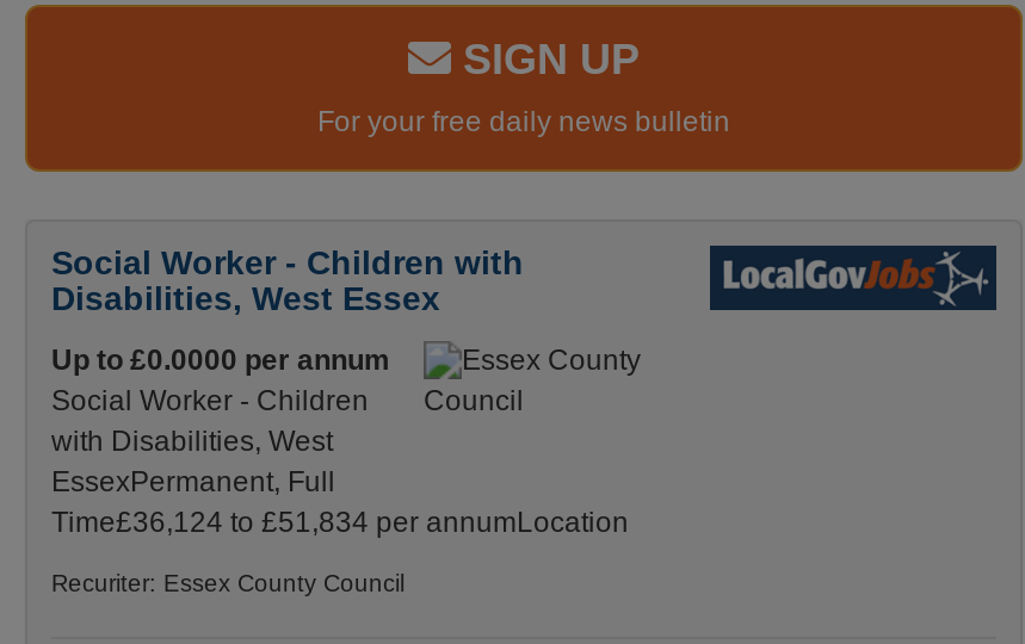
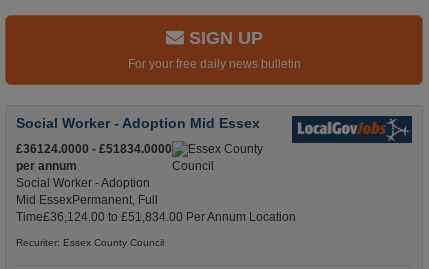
[51,243,524,317] Social Worker - Children with | Disabilities, West Essex -> [16,115,260,131] Social Worker - Adoption Mid Essex
[51,343,629,539] Up to £0.0000 per annum | Social Worker - Children | with Disabilities, West | EssexPermanent, Full | Time£36,124 to £51,834 per annumLocation -> [16,142,296,224] £36124.0000 - £51834.0000 | per annum | Social Worker - Adoption | Mid EssexPermanent, Full | Time£36,124.00 to £51,834.00 Per Annum Location

